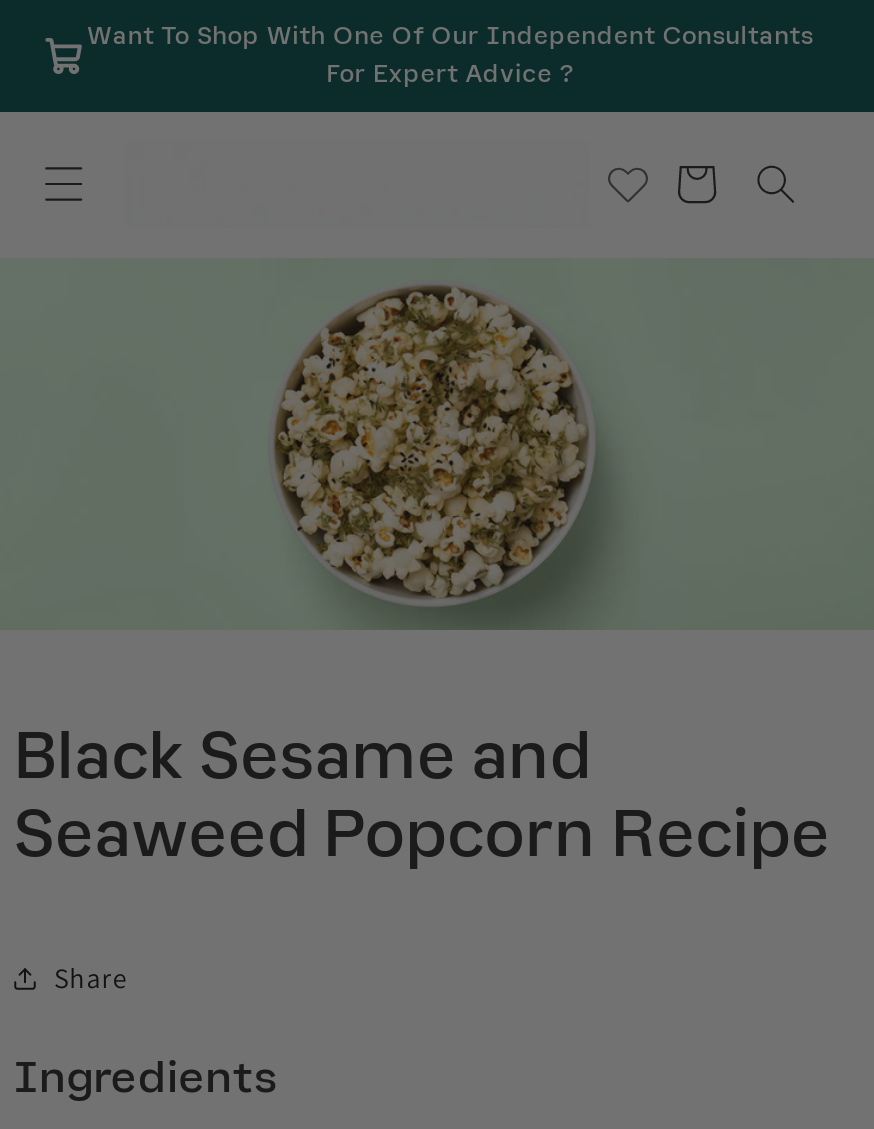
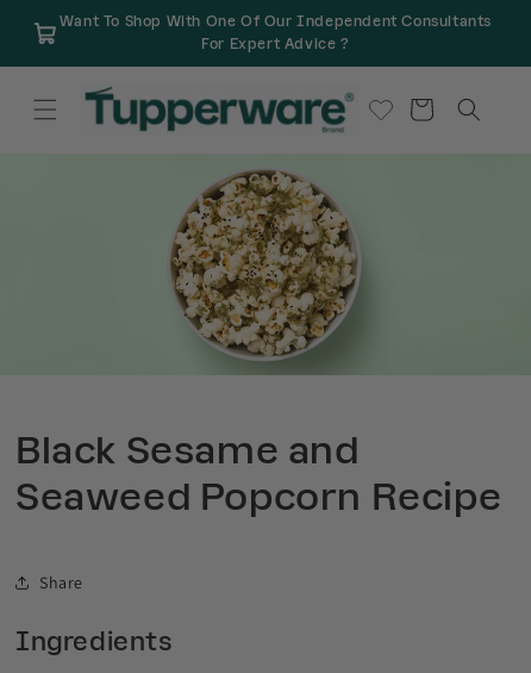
none -> [83,86,355,133] [image]

